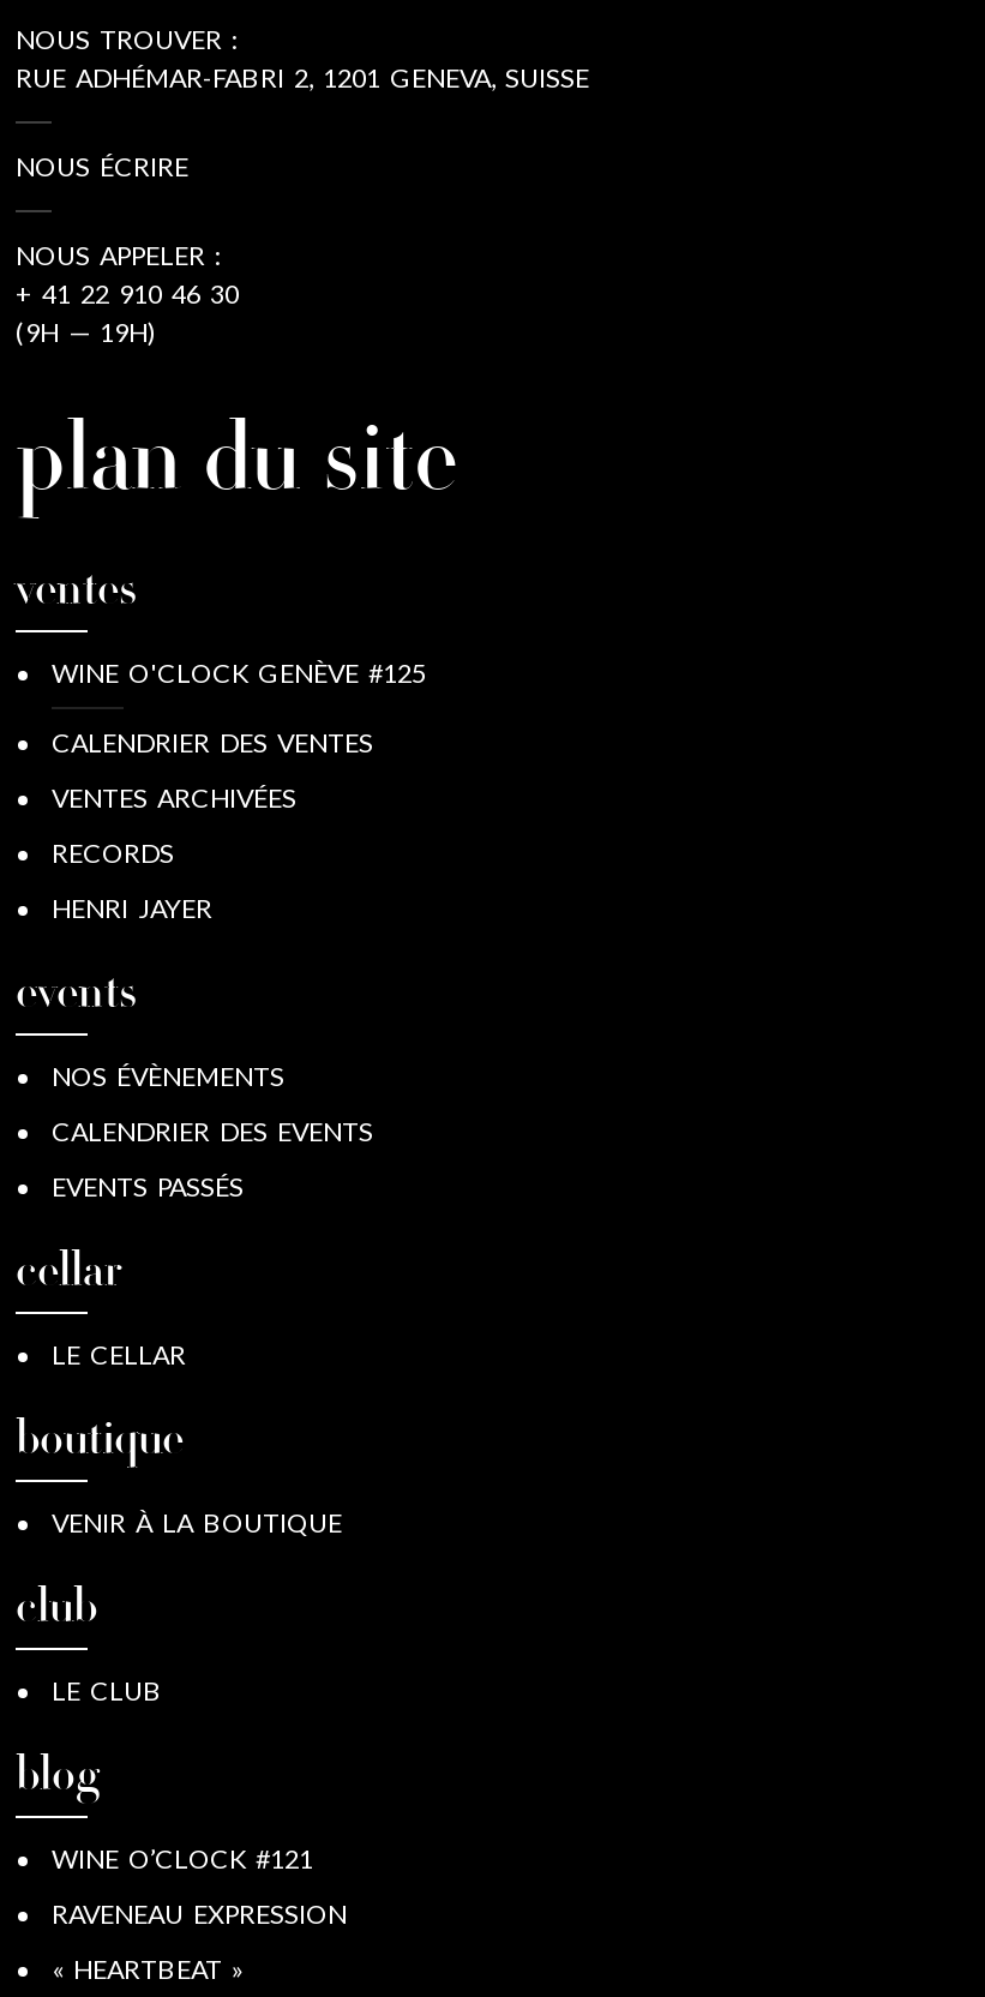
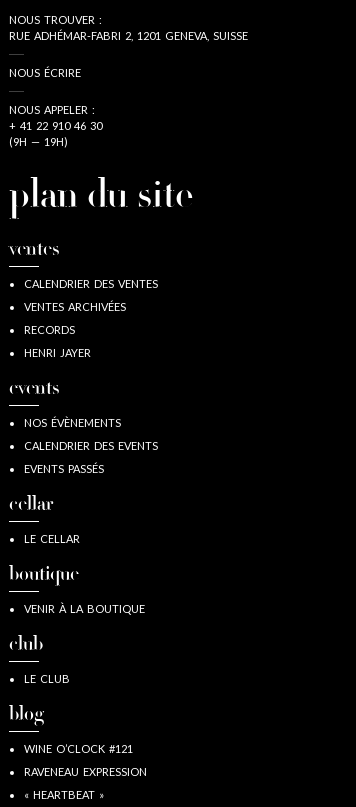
[52,656,426,688] WINE O'CLOCK GENÈVE #125 -> none

